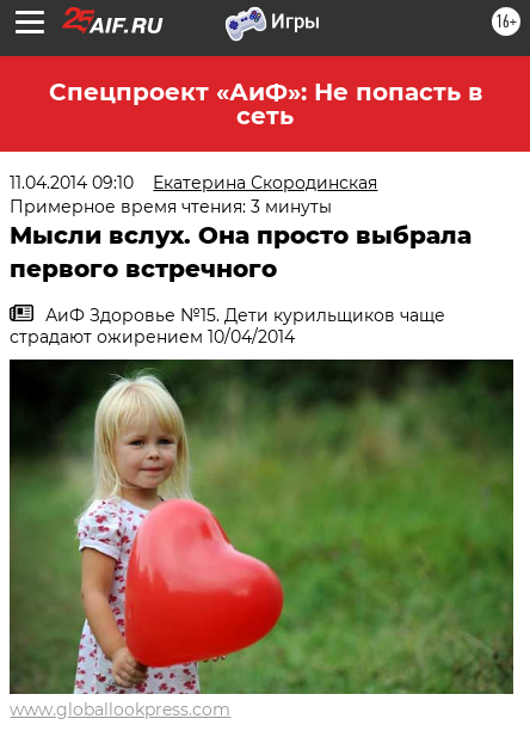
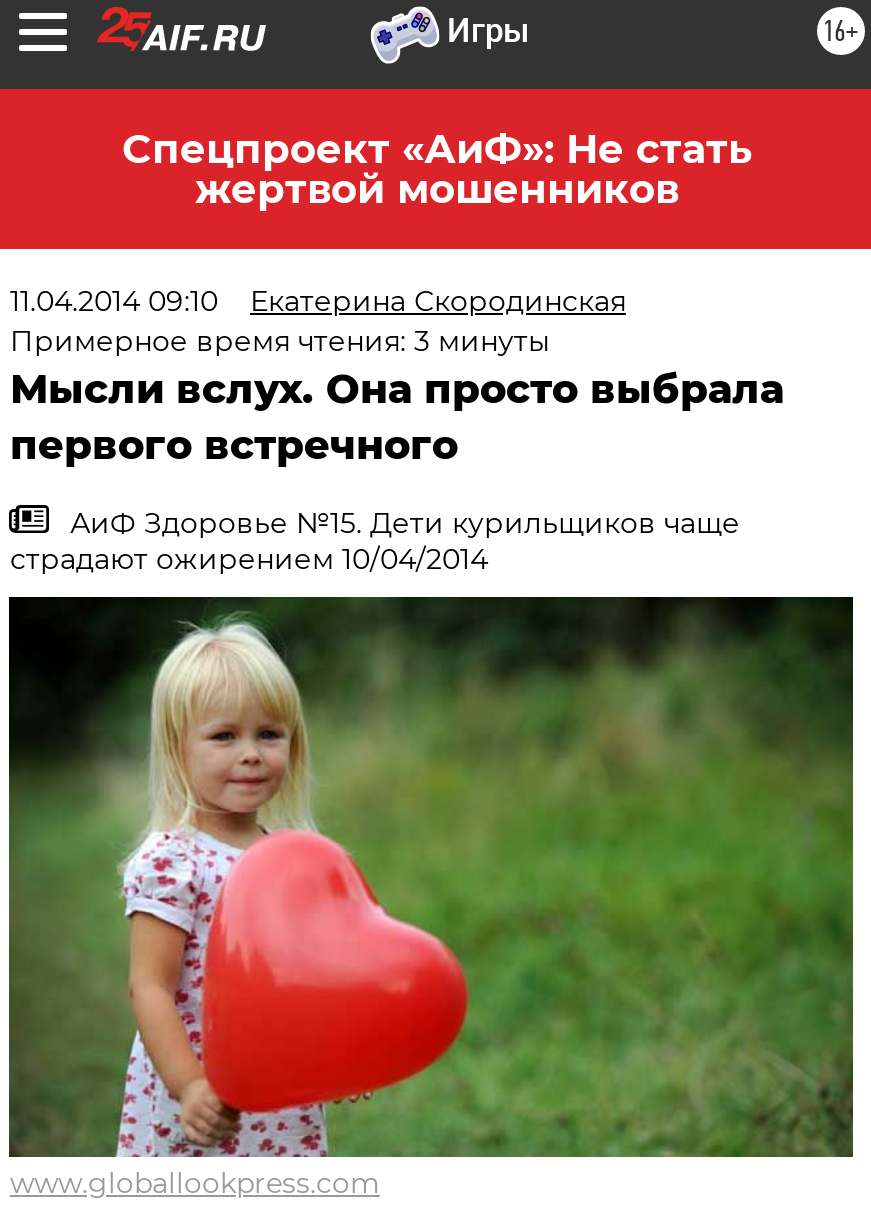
[48,78,482,130] Спецпроект «АиФ»: Не попасть в | сеть -> [122,125,752,213] Спецпроект «АиФ»: Не стать | жертвой мошенников

